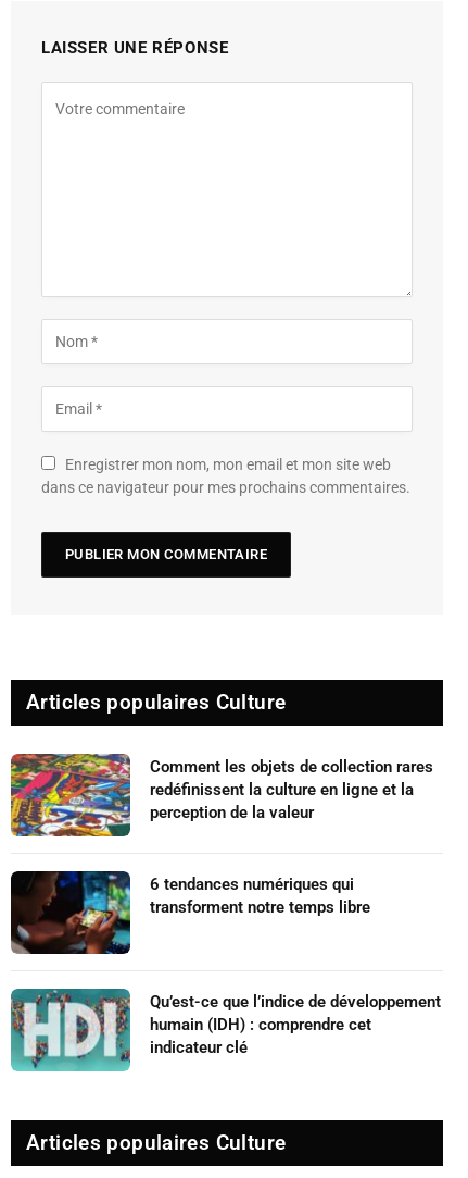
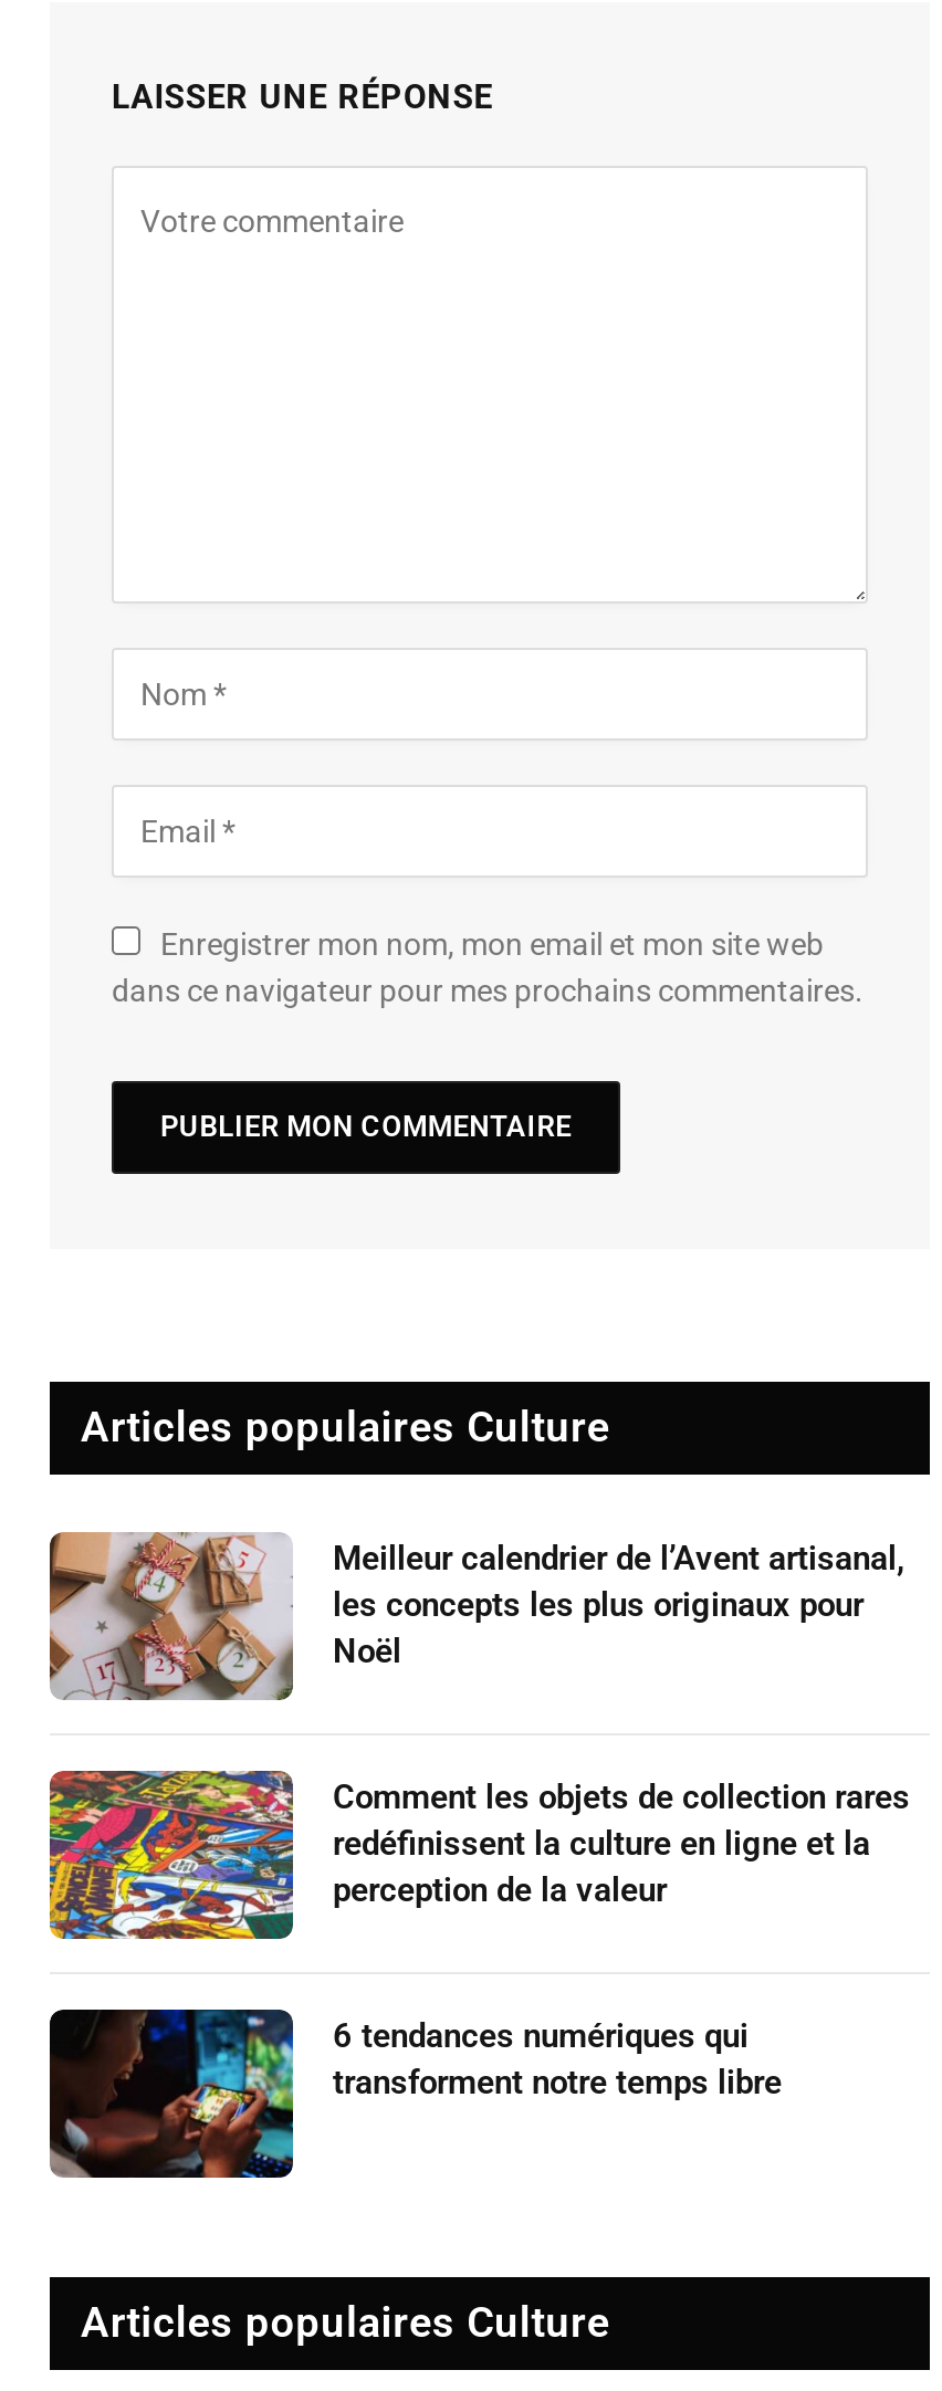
none -> [48,1532,906,1702] [image] | Meilleur calendrier de l’Avent artisanal, | les concepts les plus originaux pour | Noël
moved [9,752,433,917] -> [45,1766,910,2103]: [image] | Comment les objets de collection rares | redéfinissent la culture en ligne et la | perception de la valeur | 6 tendances numériques qui | transforment notre temps libre
[10,988,441,1072] [image] | Qu’est-ce que l’indice de développement | humain (IDH) : comprendre cet | indicateur clé -> none

